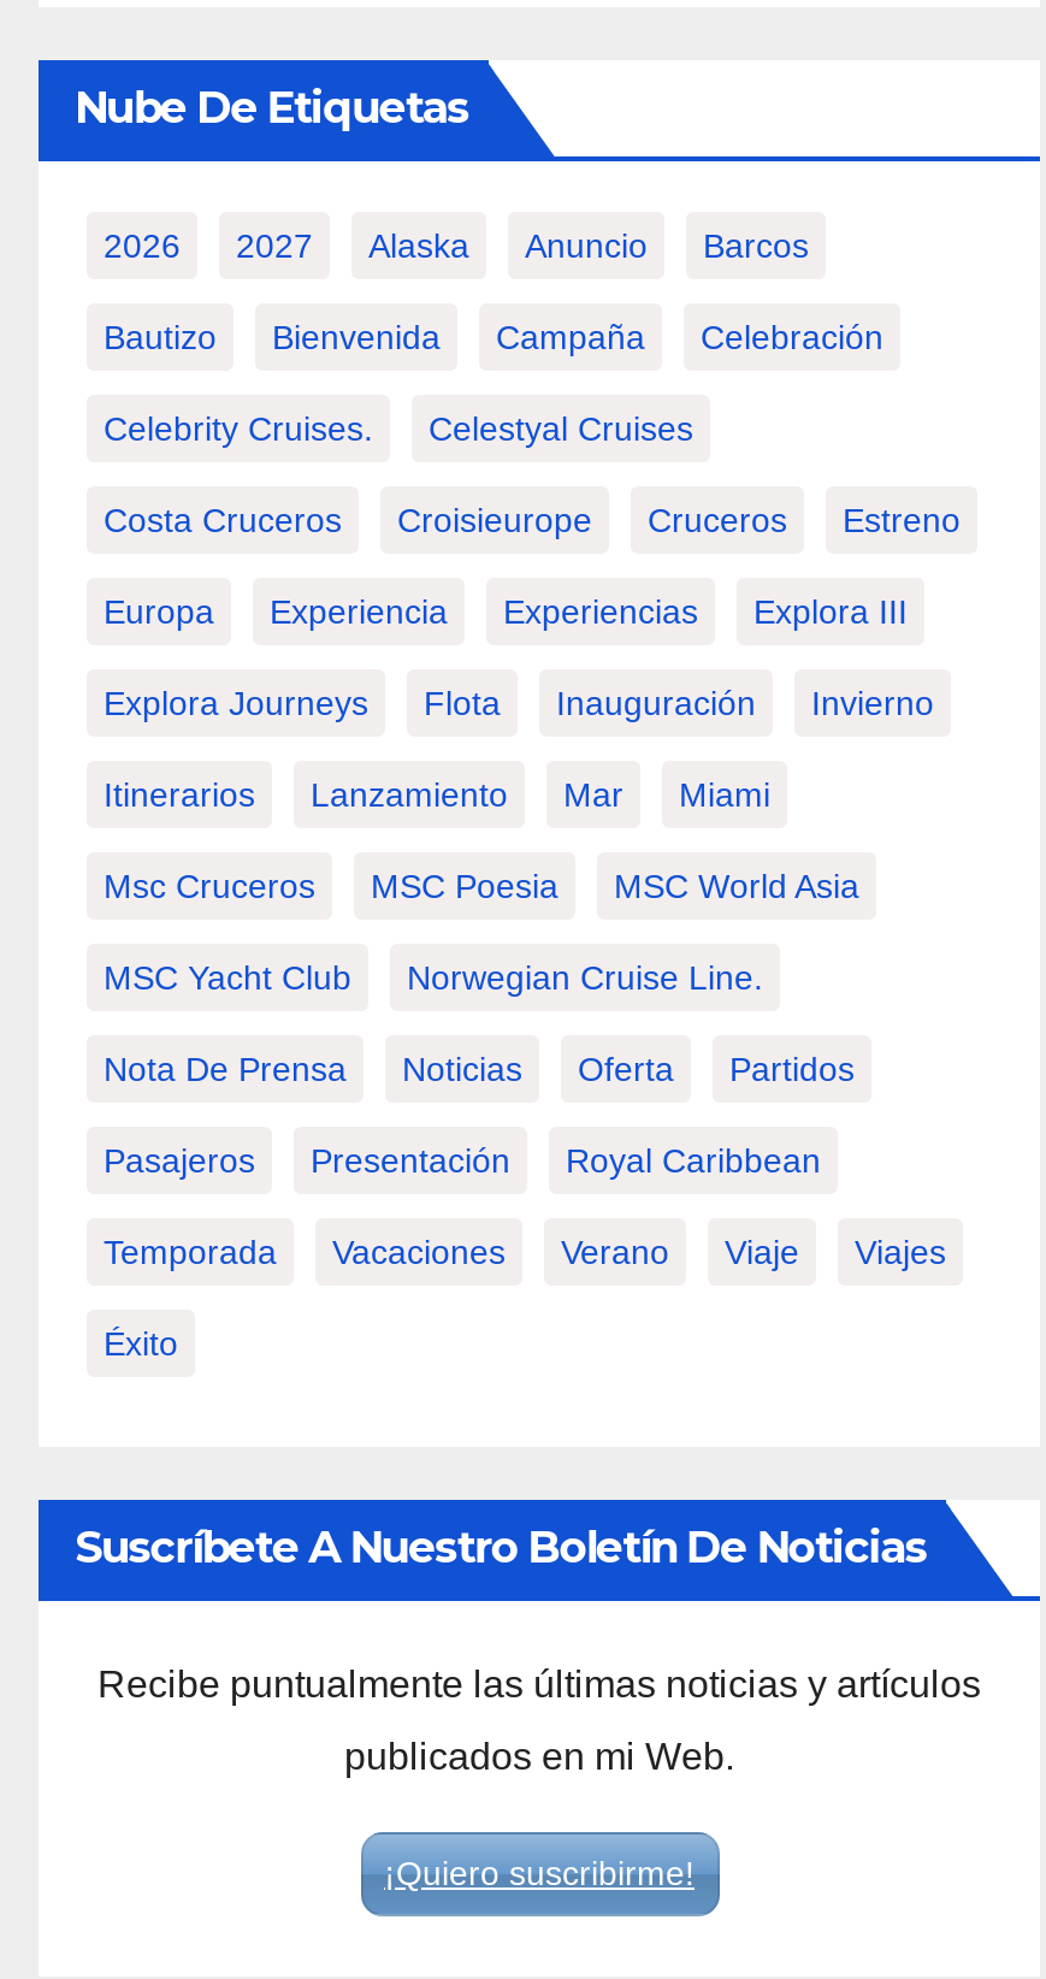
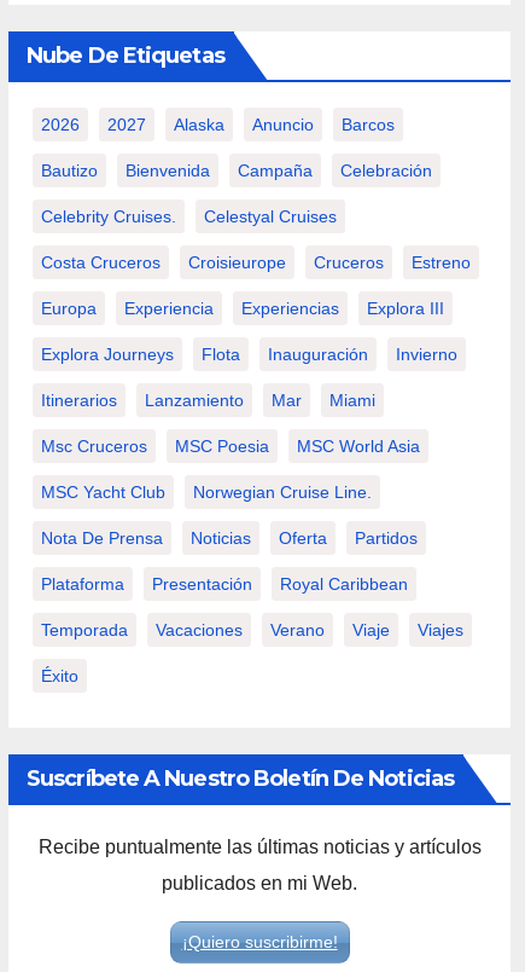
[104,1141,255,1180] Pasajeros -> [41,574,124,594] Plataforma

